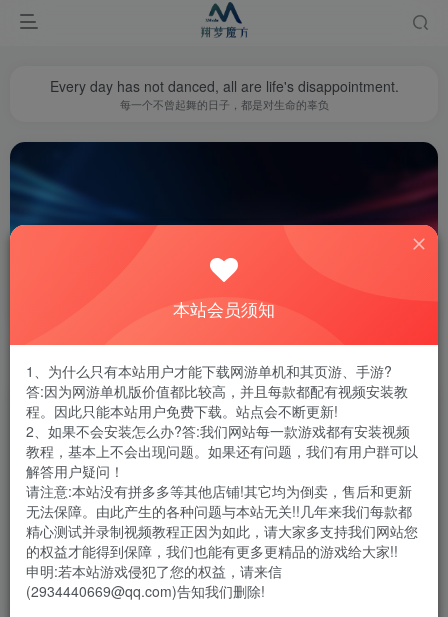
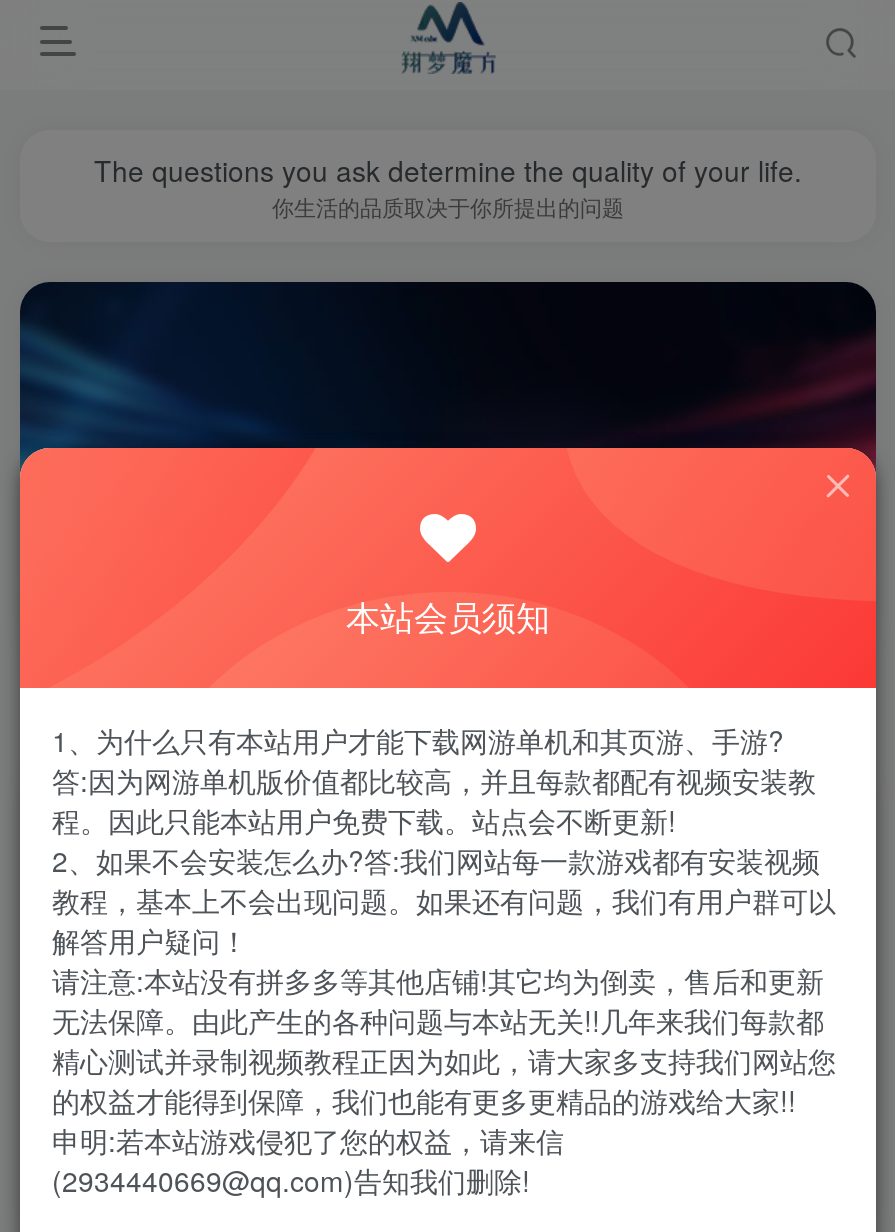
[49,76,398,112] Every day has not danced, all are life's disappointment. | 每一个不曾起舞的日子，都是对生命的辜负 -> [94,150,802,222] The questions you ask determine the quality of your life. | 你生活的品质取决于你所提出的问题

